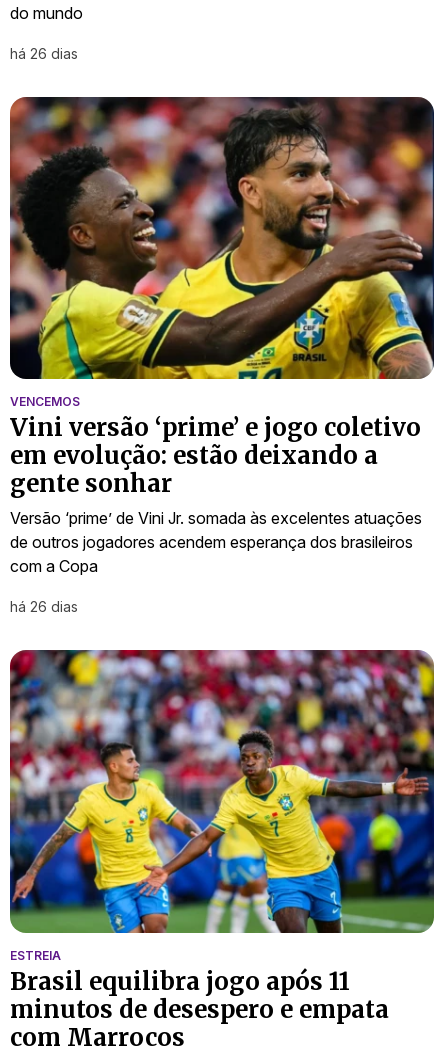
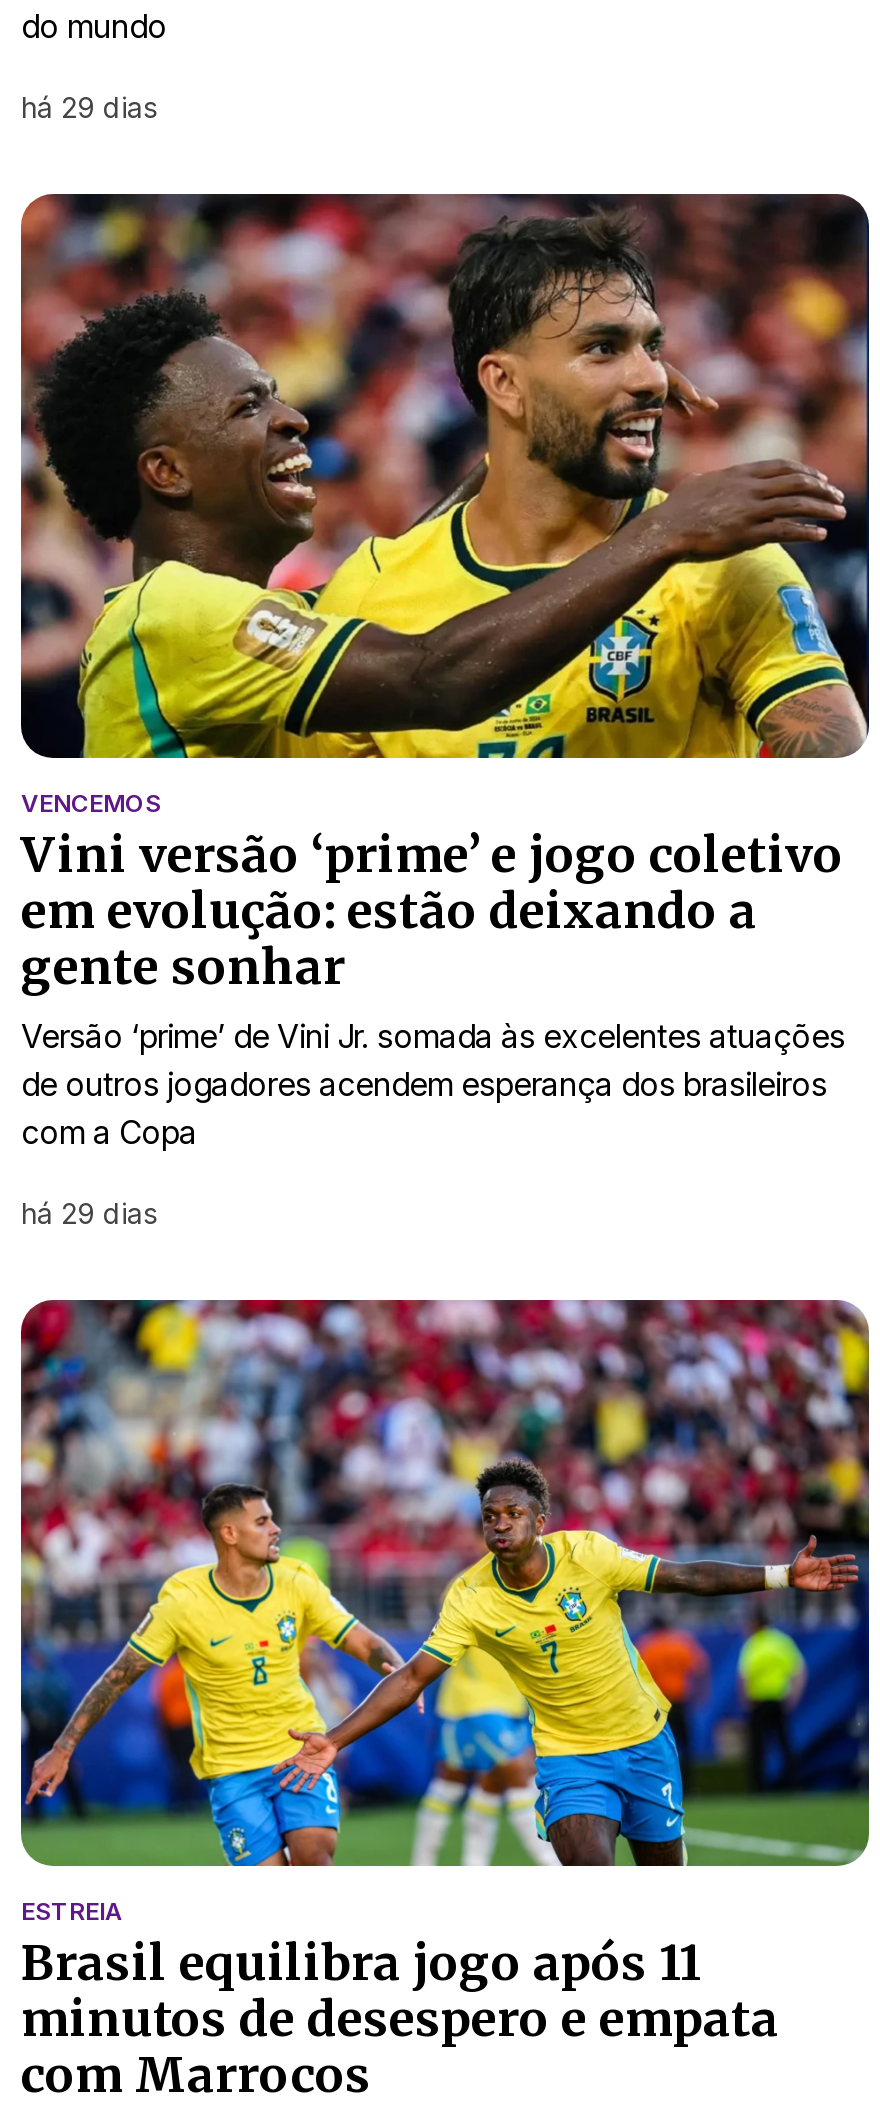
[10,45,78,62] há 26 dias -> [21,89,157,123] há 29 dias
[10,598,78,615] há 26 dias -> [21,1197,157,1231] há 29 dias

